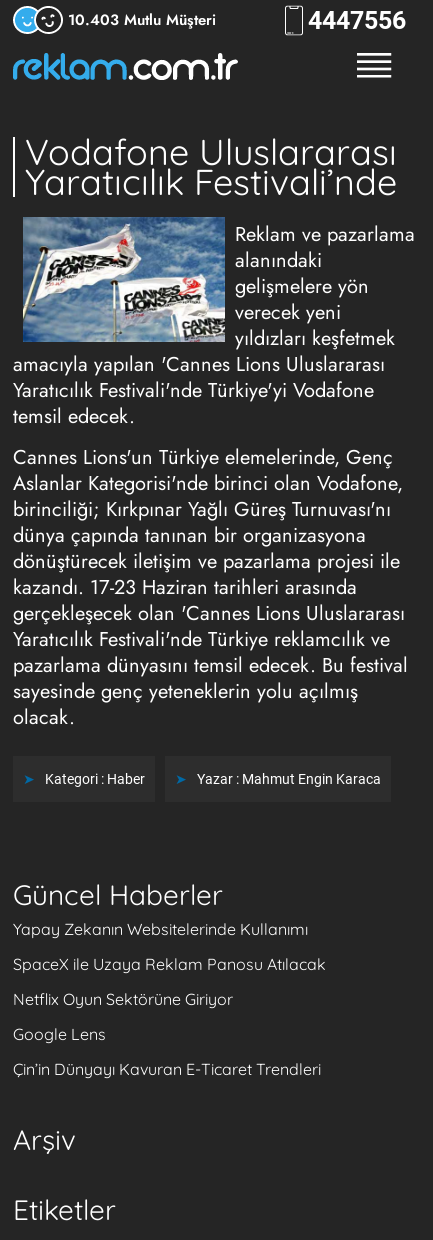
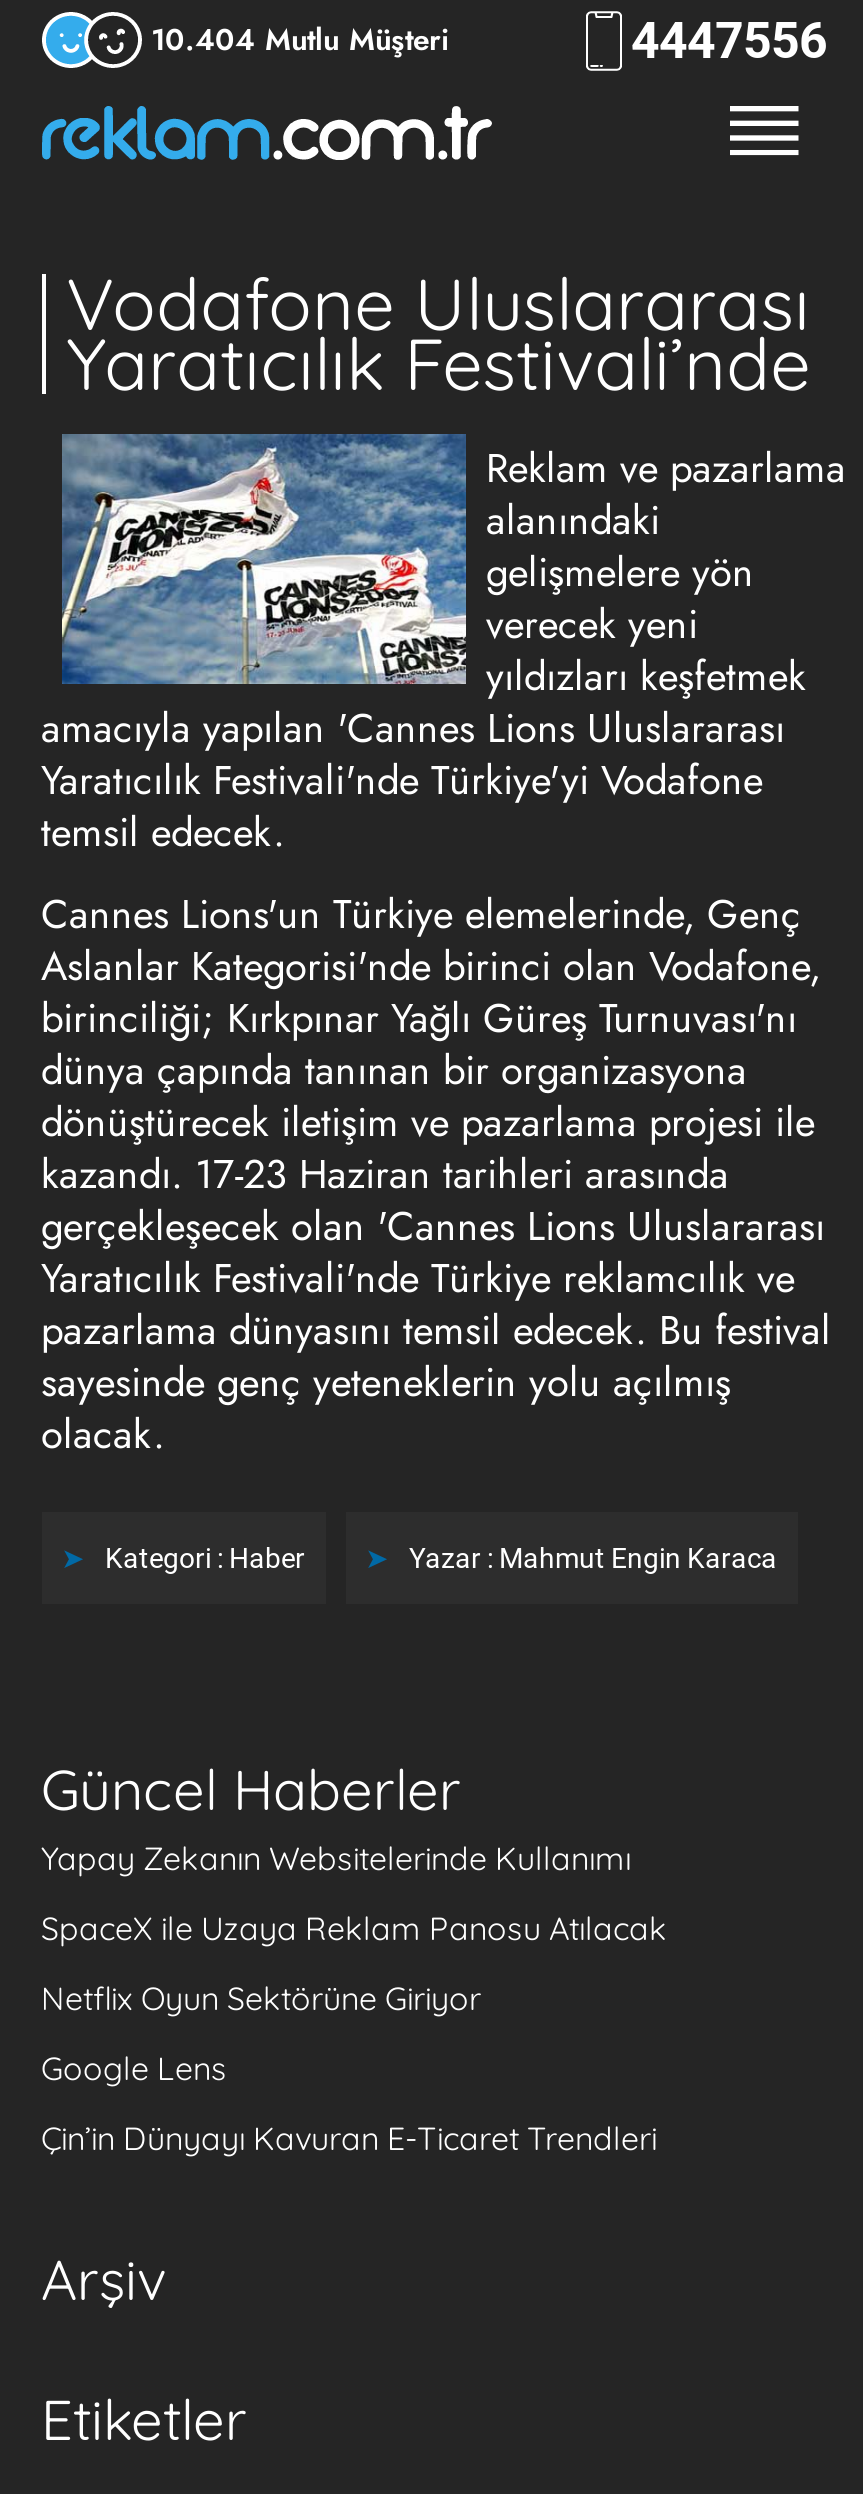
[67,8,215,30] 10.403 Mutlu Müşteri -> [151,17,449,61] 10.404 Mutlu Müşteri

